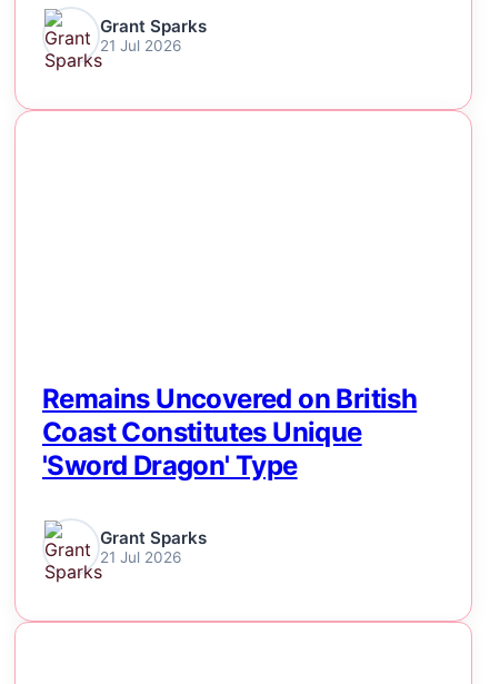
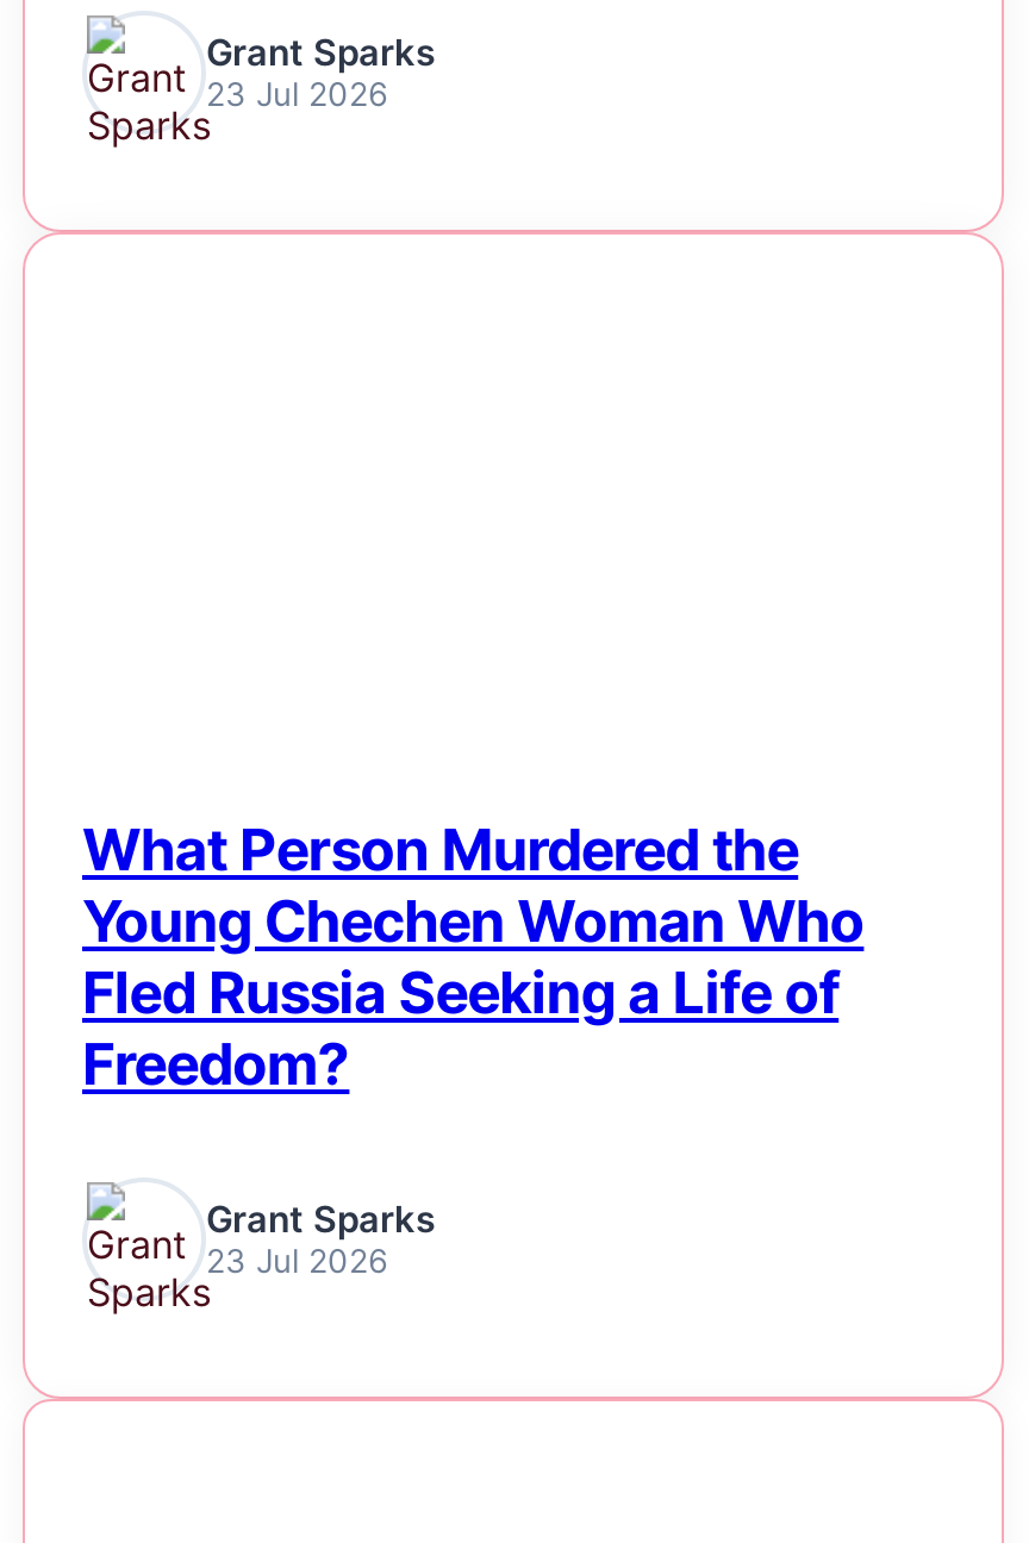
[100,37,181,55] 21 Jul 2026 -> [206,76,387,114] 23 Jul 2026
[42,382,417,481] Remains Uncovered on British | Coast Constitutes Unique | 'Sword Dragon' Type -> [82,815,864,1098] What Person Murdered the | Young Chechen Woman Who | Fled Russia Seeking a Life of | Freedom?
[100,549,181,566] 21 Jul 2026 -> [206,1242,387,1281] 23 Jul 2026

